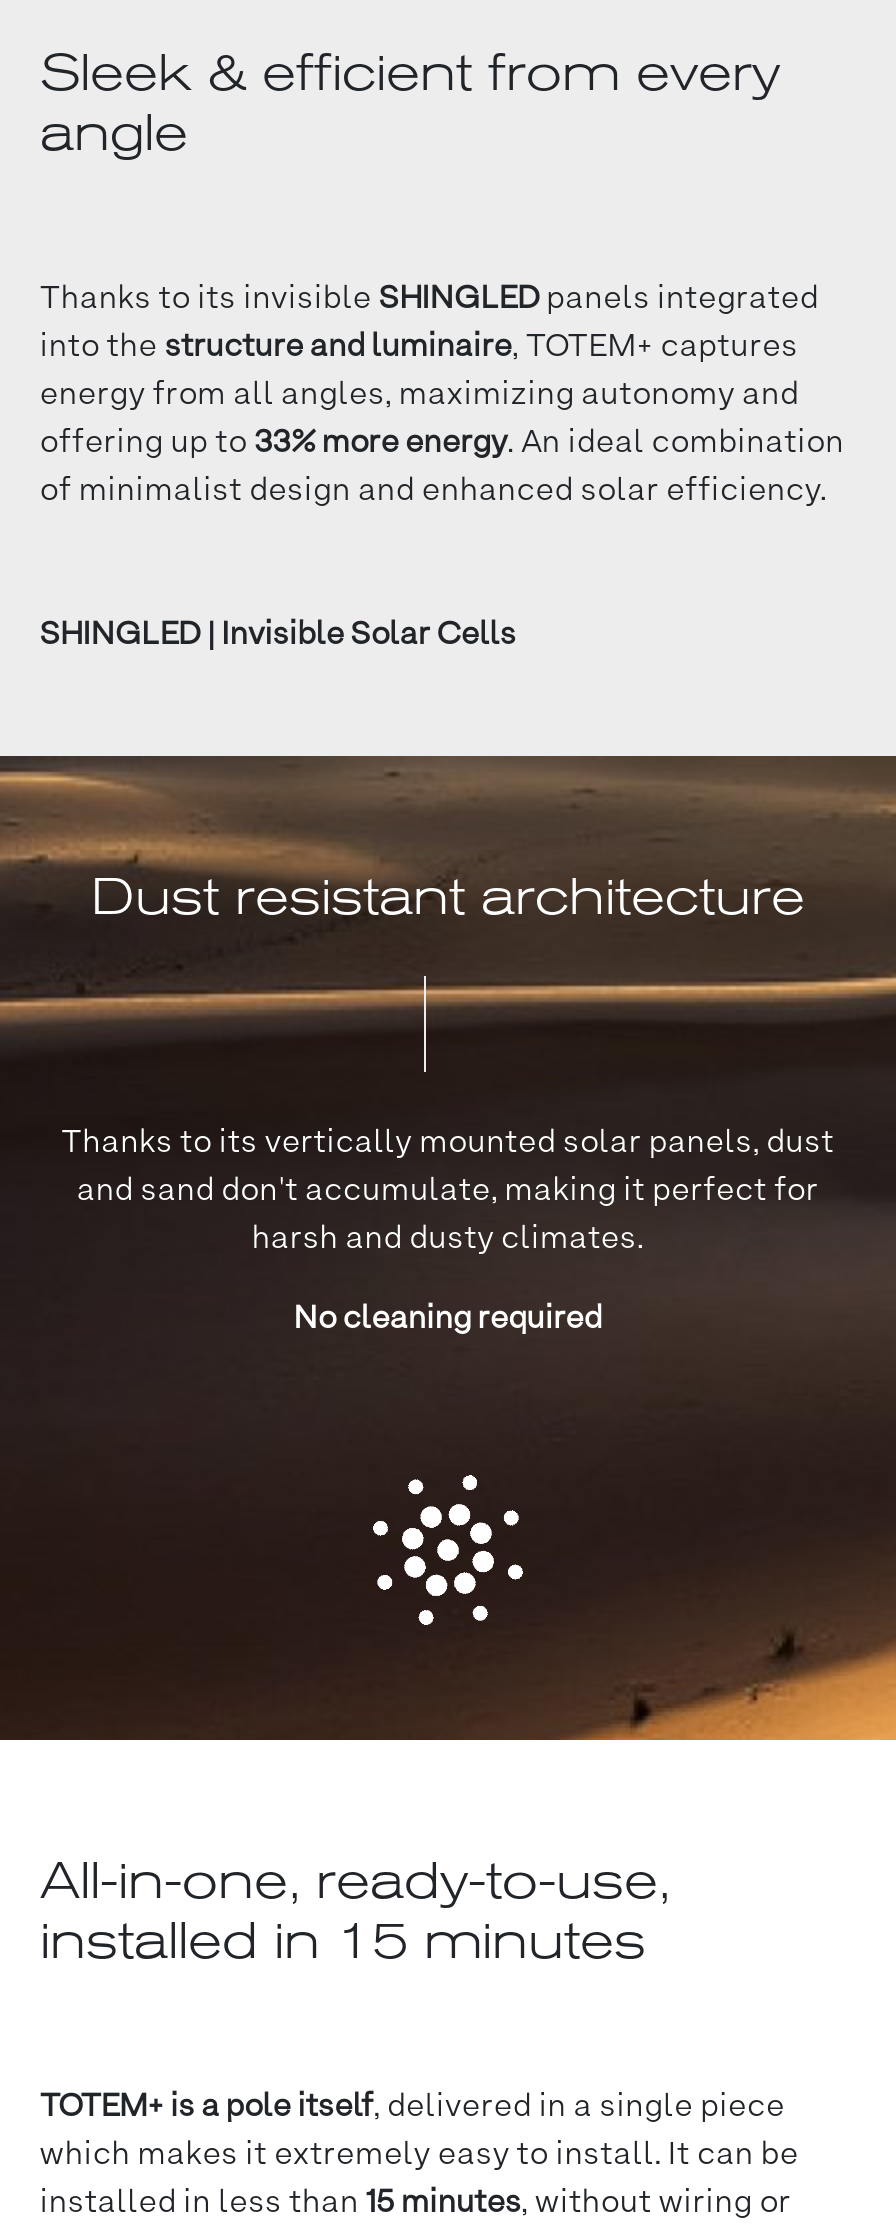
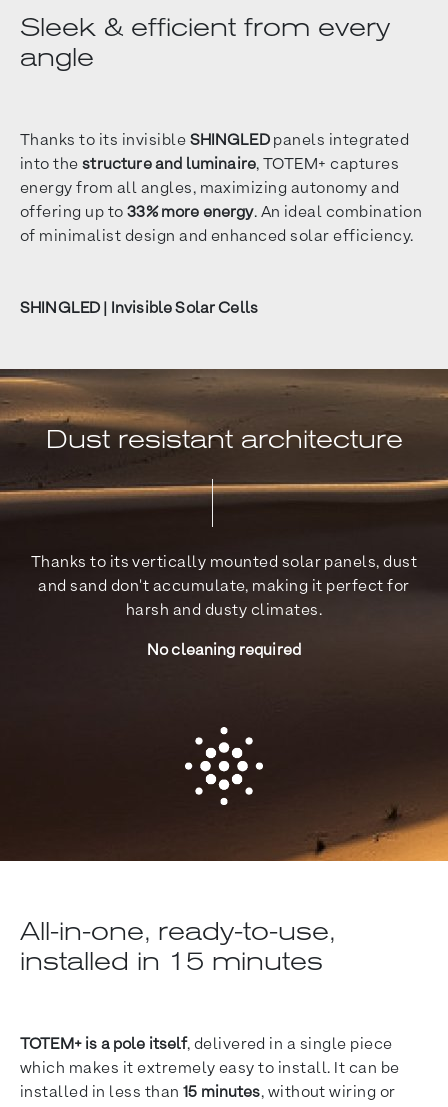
[370,1472,526,1628] [image] -> [184,726,264,806] [image]

